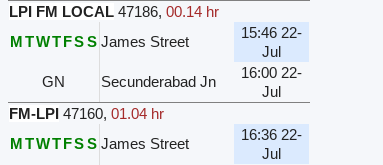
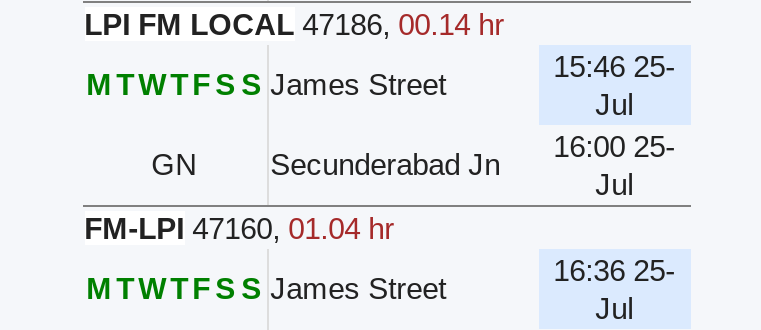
[241,24,302,41] 15:46 22- -> [553,49,675,83] 15:46 25-
[241,64,302,81] 16:00 22- -> [553,129,675,163] 16:00 25-
[241,126,302,143] 16:36 22- -> [553,253,675,287] 16:36 25-

